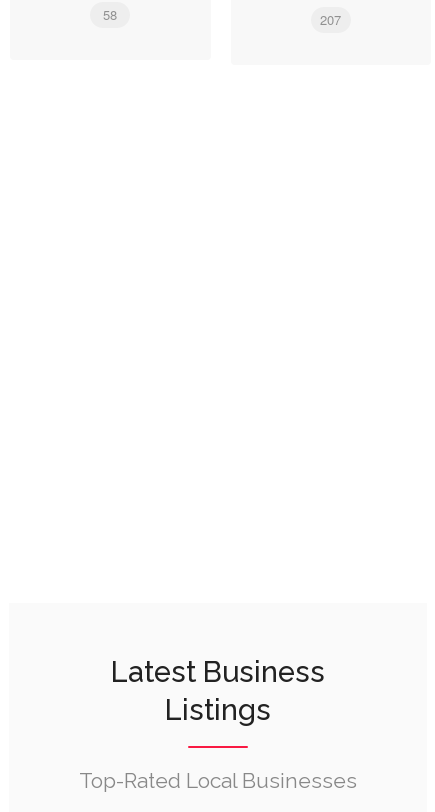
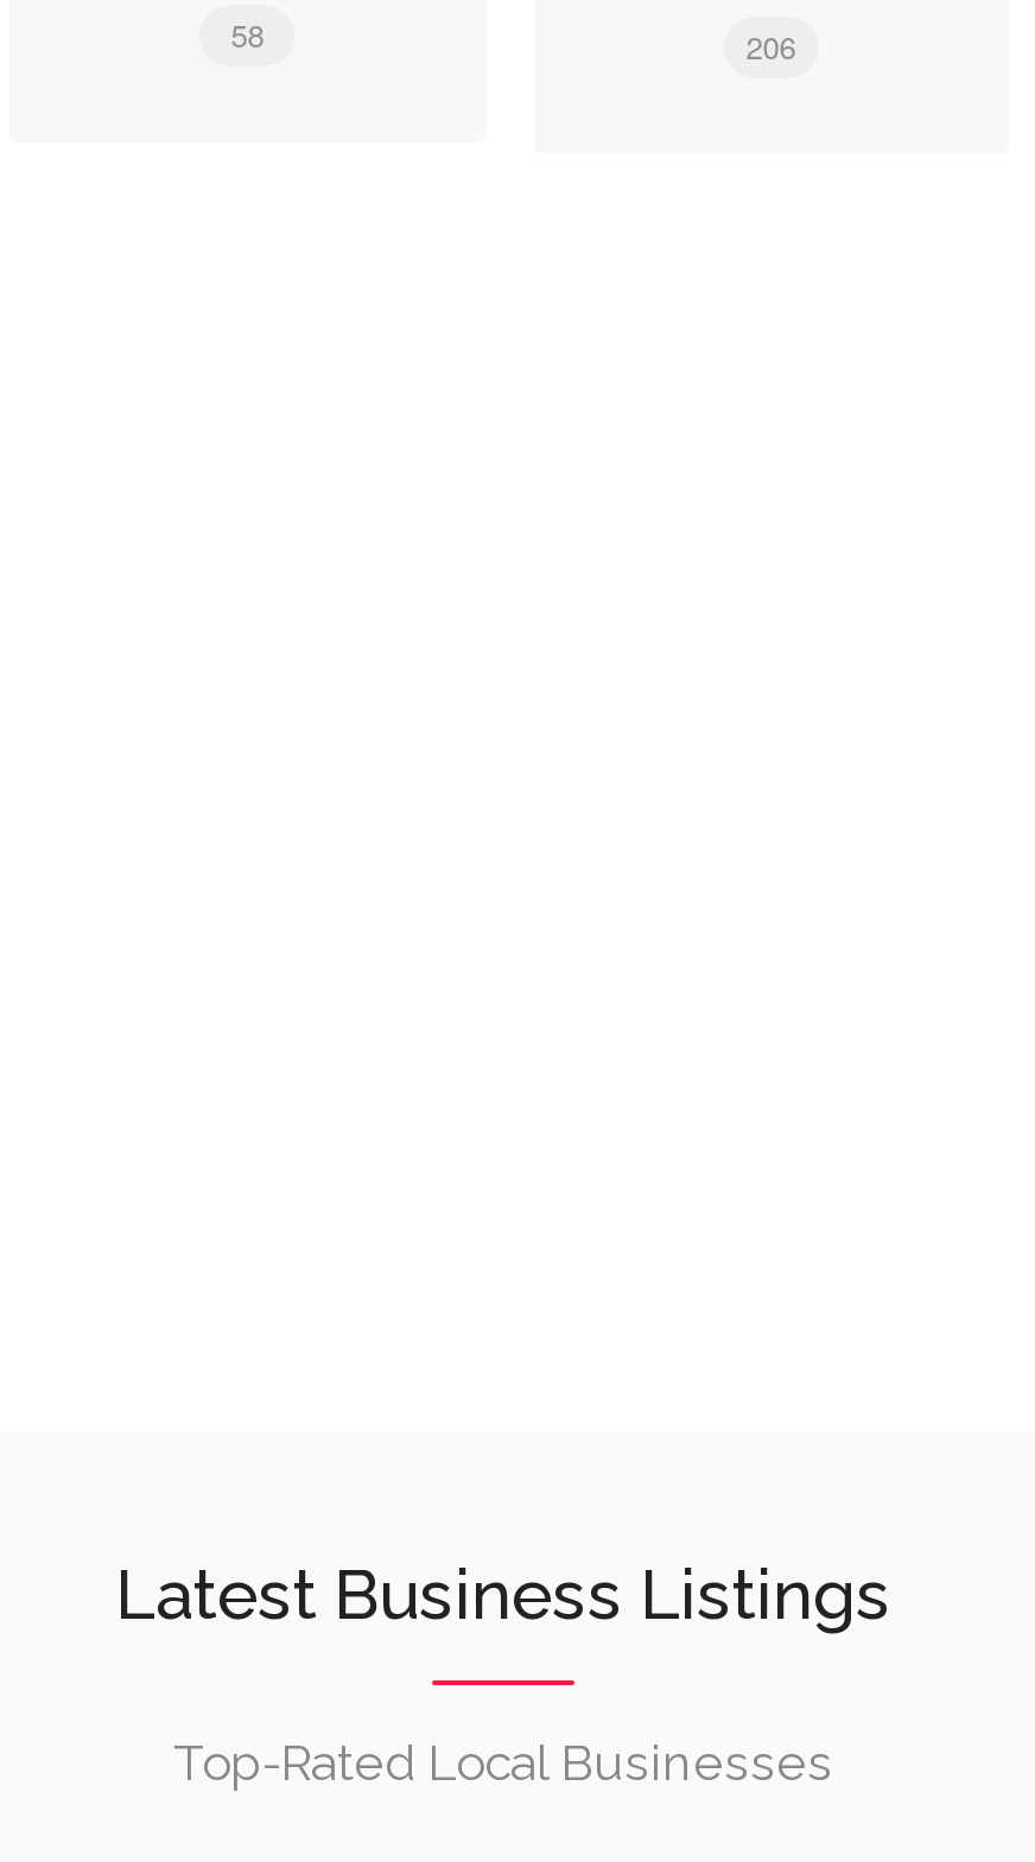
[320,10,341,29] 207 -> [746,24,796,69] 206

